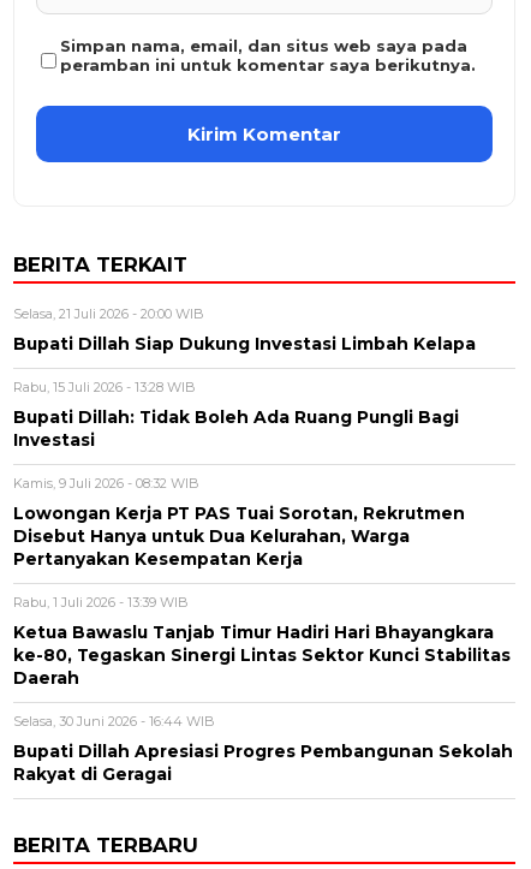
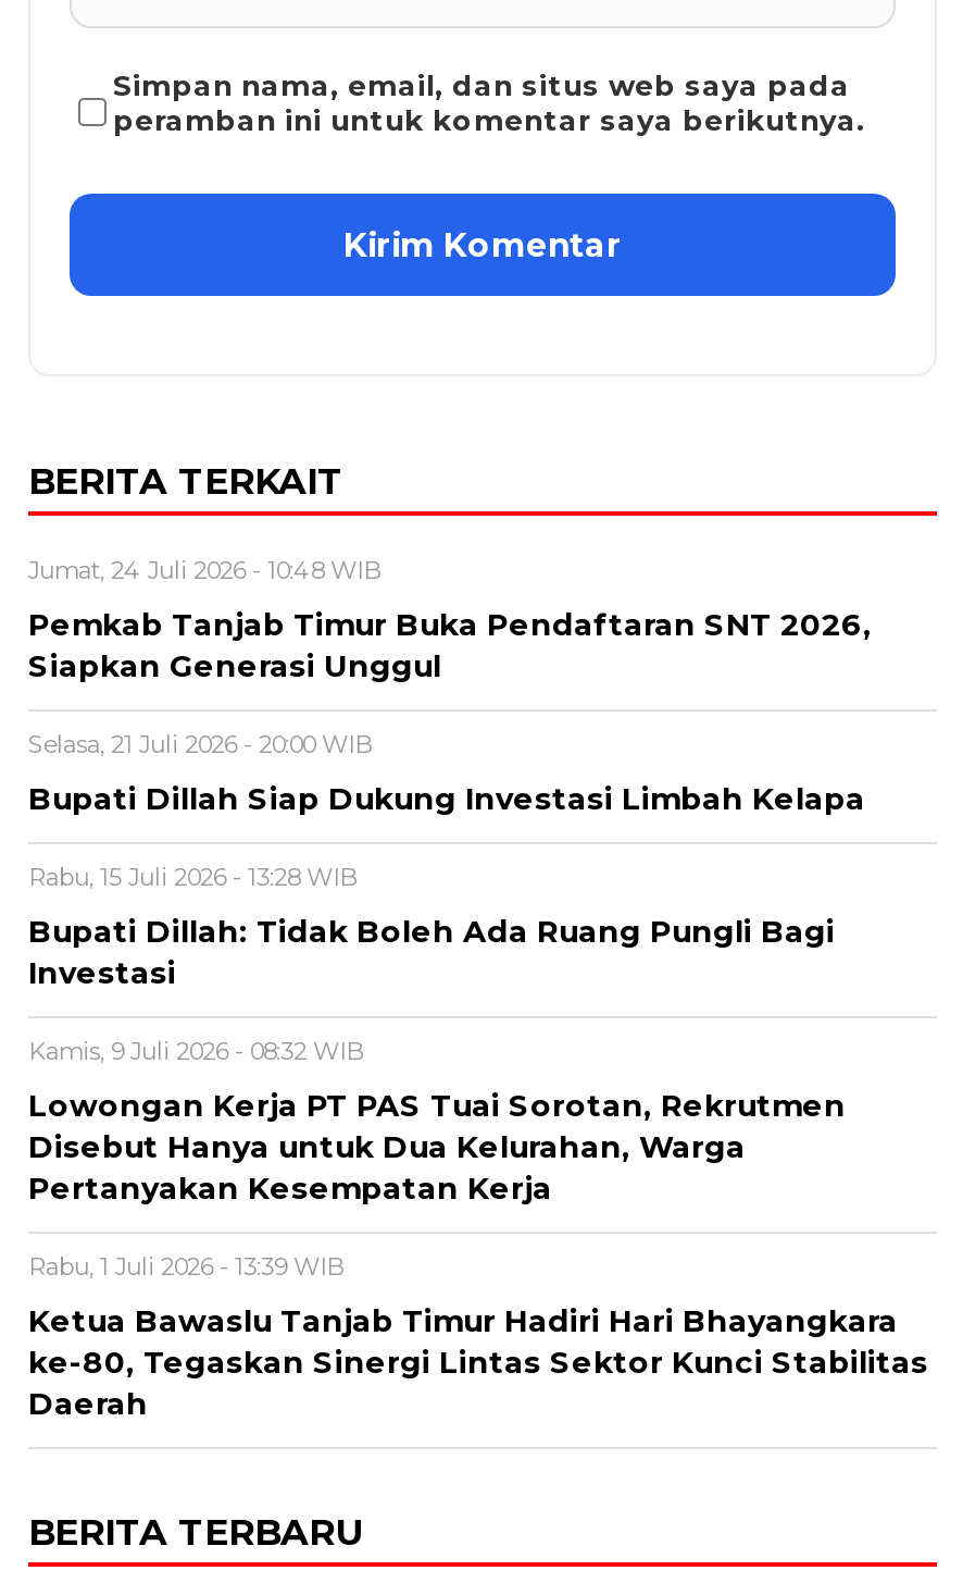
none -> [28,556,872,684] Jumat, 24 Juli 2026 - 10:48 WIB | Pemkab Tanjab Timur Buka Pendaftaran SNT 2026, | Siapkan Generasi Unggul
moved [13,306,511,688] -> [28,730,928,1422]: Selasa, 21 Juli 2026 - 20:00 WIB | Bupati Dillah Siap Dukung Investasi Limbah Kelapa | Rabu, 15 Juli 2026 - 13:28 WIB | ... | ke-80, Tegaskan Sinergi Lintas Sektor Kunci Stabilitas | Daerah
[13,713,513,784] Selasa, 30 Juni 2026 - 16:44 WIB | Bupati Dillah Apresiasi Progres Pembangunan Sekolah | Rakyat di Geragai -> none

